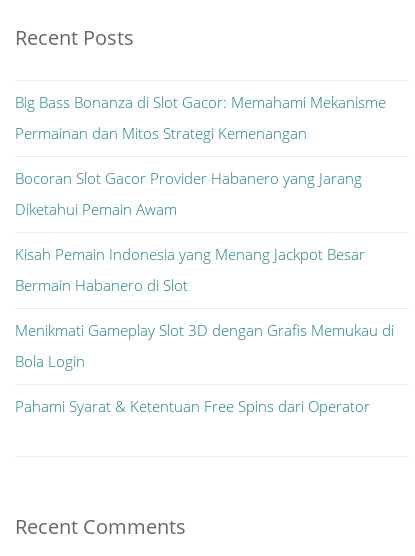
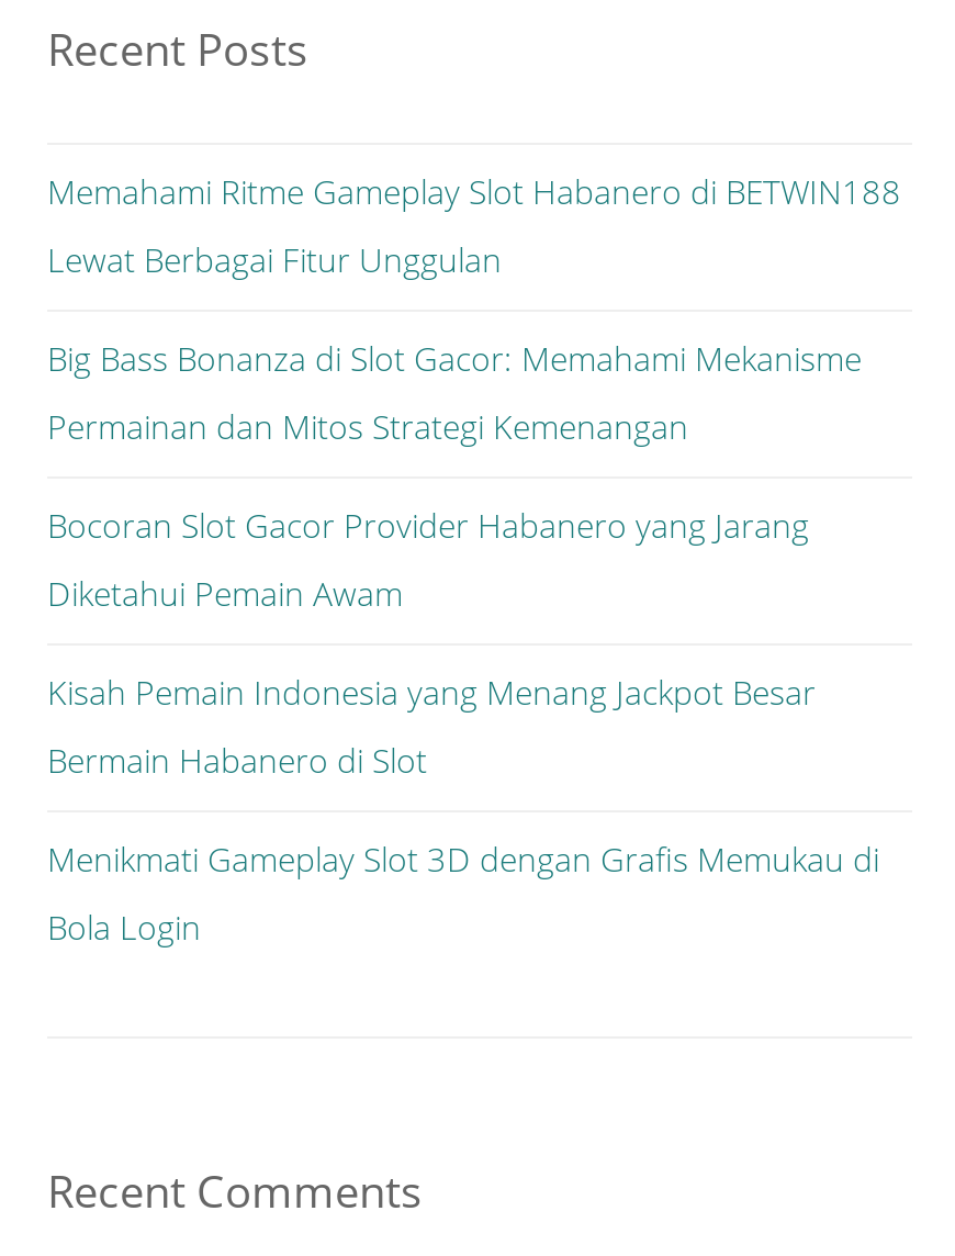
none -> [47,169,901,281] Memahami Ritme Gameplay Slot Habanero di BETWIN188 | Lewat Berbagai Fitur Unggulan
moved [15,92,394,371] -> [47,336,879,949]: Big Bass Bonanza di Slot Gacor: Memahami Mekanisme | Permainan dan Mitos Strategi Kemenangan | Bocoran Slot Gacor Provider Habanero yang Jarang | Diketahui Pemain Awam | Kisah Pemain Indonesia yang Menang Jackpot Besar | Bermain Habanero di Slot | Menikmati Gameplay Slot 3D dengan Grafis Memukau di | Bola Login
[15,396,370,416] Pahami Syarat & Ketentuan Free Spins dari Operator -> none

